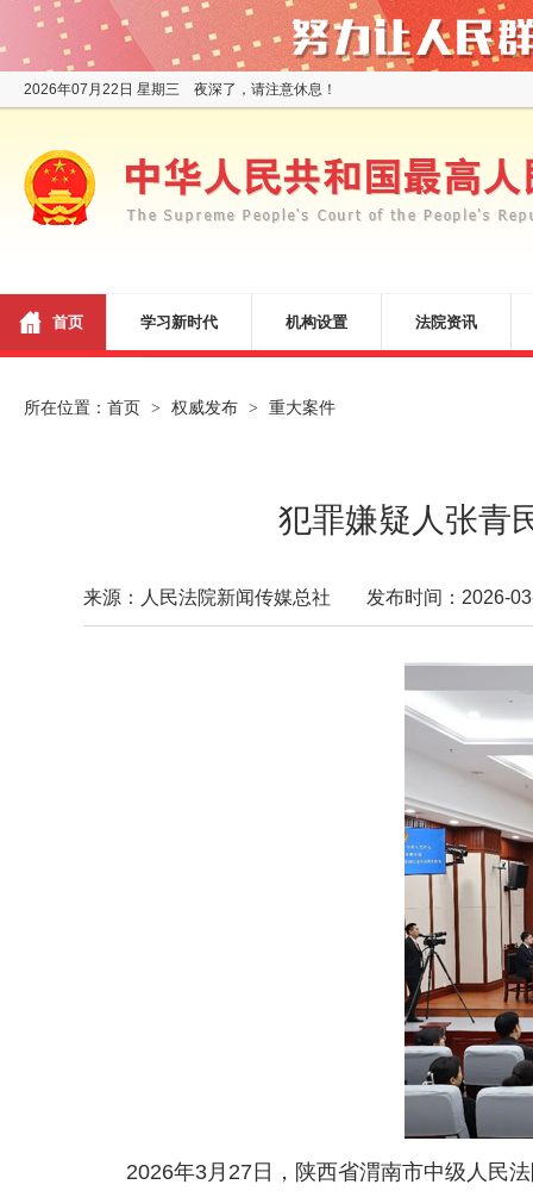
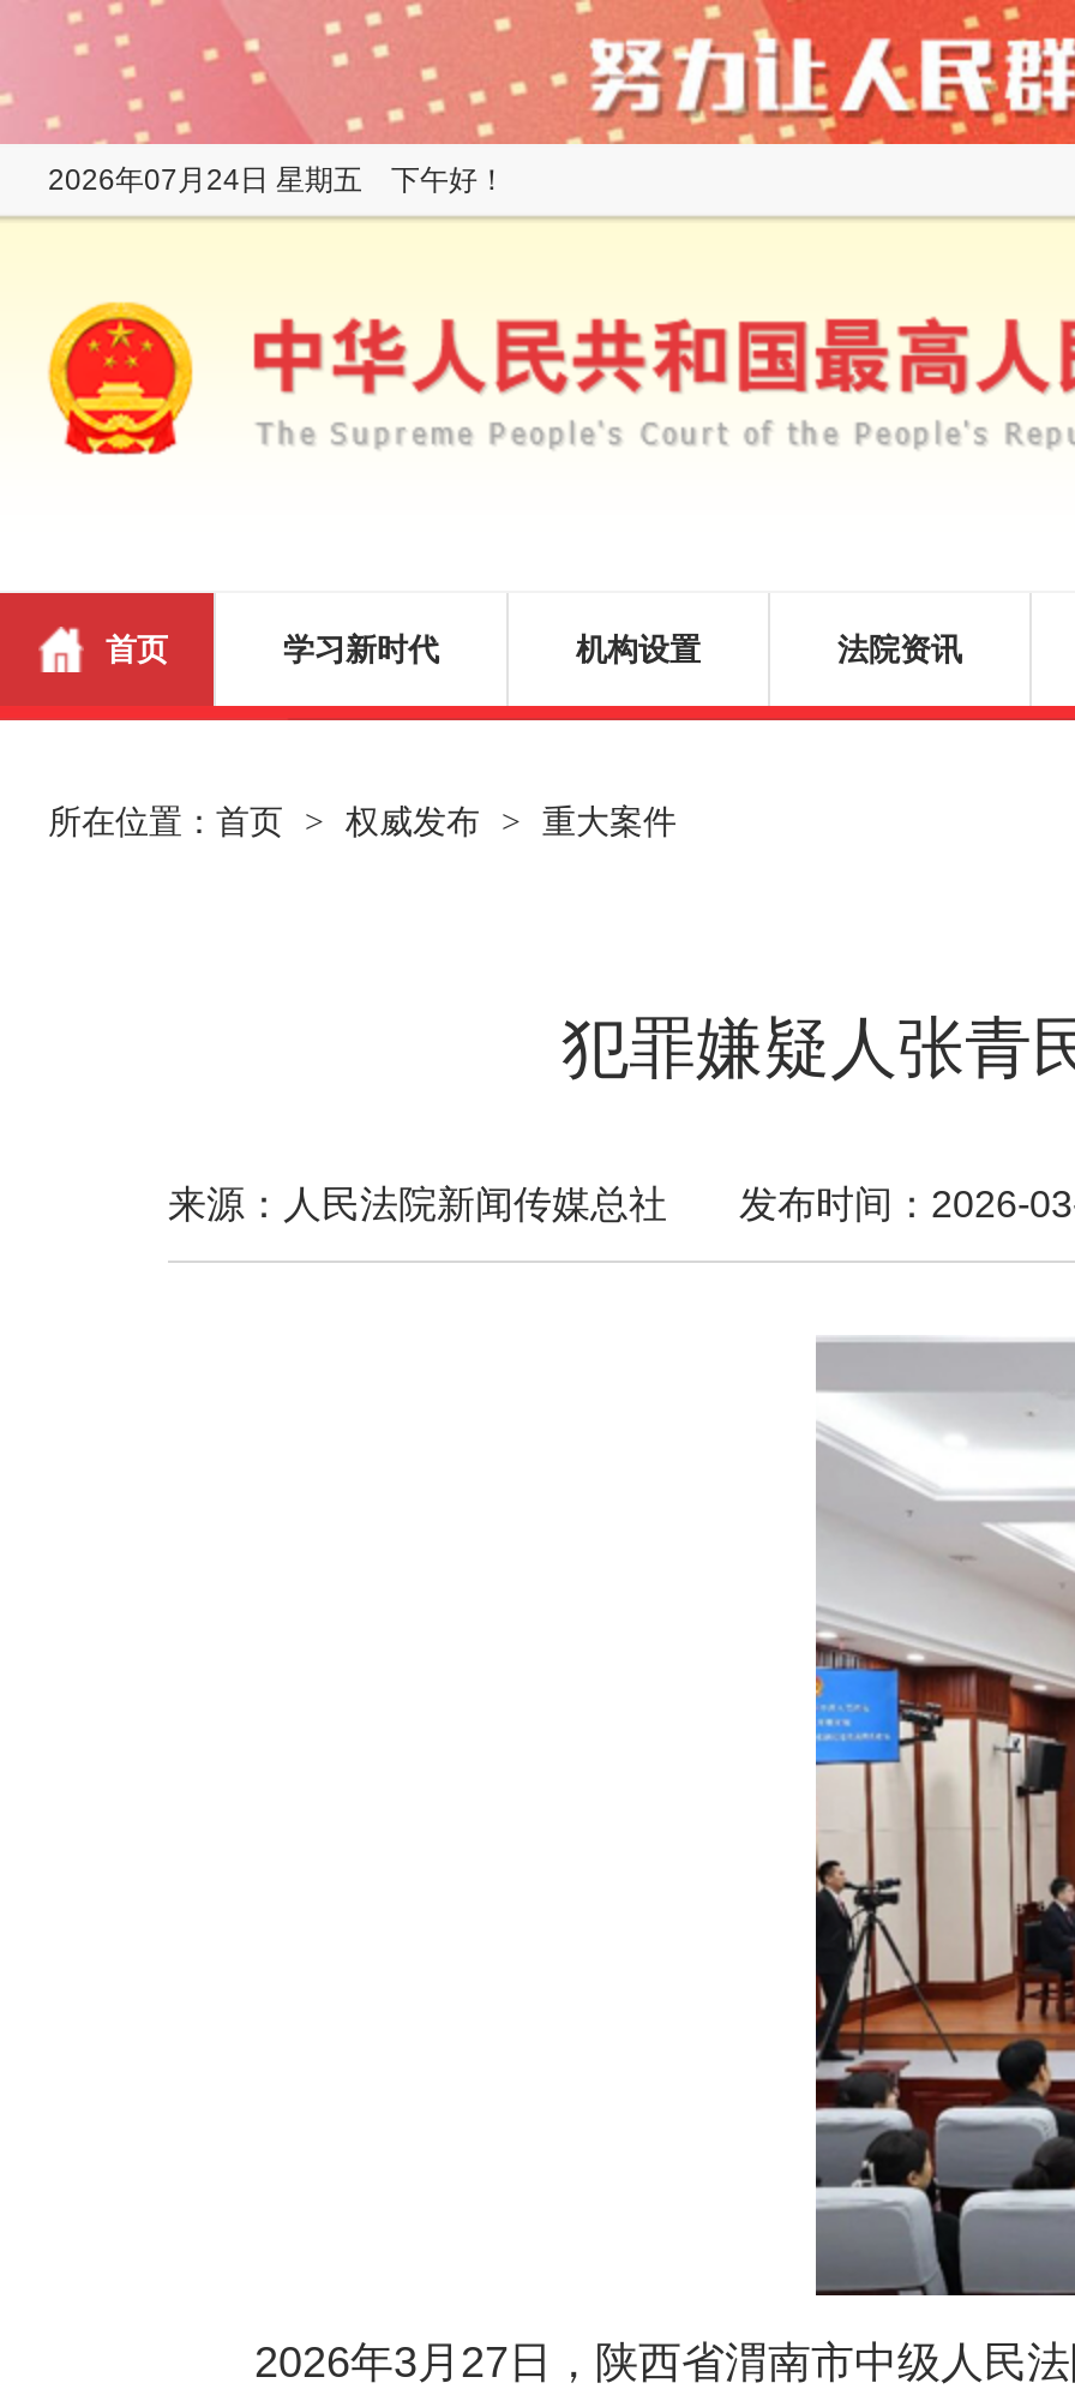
[24,81,337,98] 2026年07月22日 星期三 夜深了，请注意休息！ -> [48,163,506,197] 2026年07月24日 星期五 下午好！

